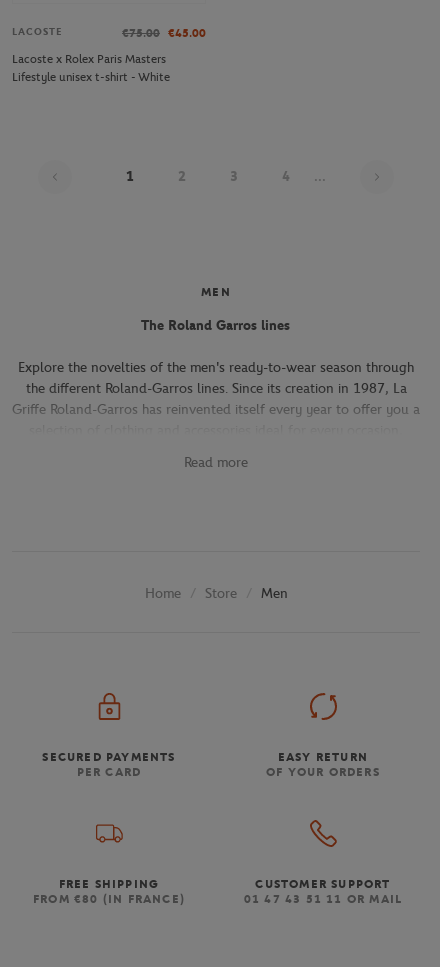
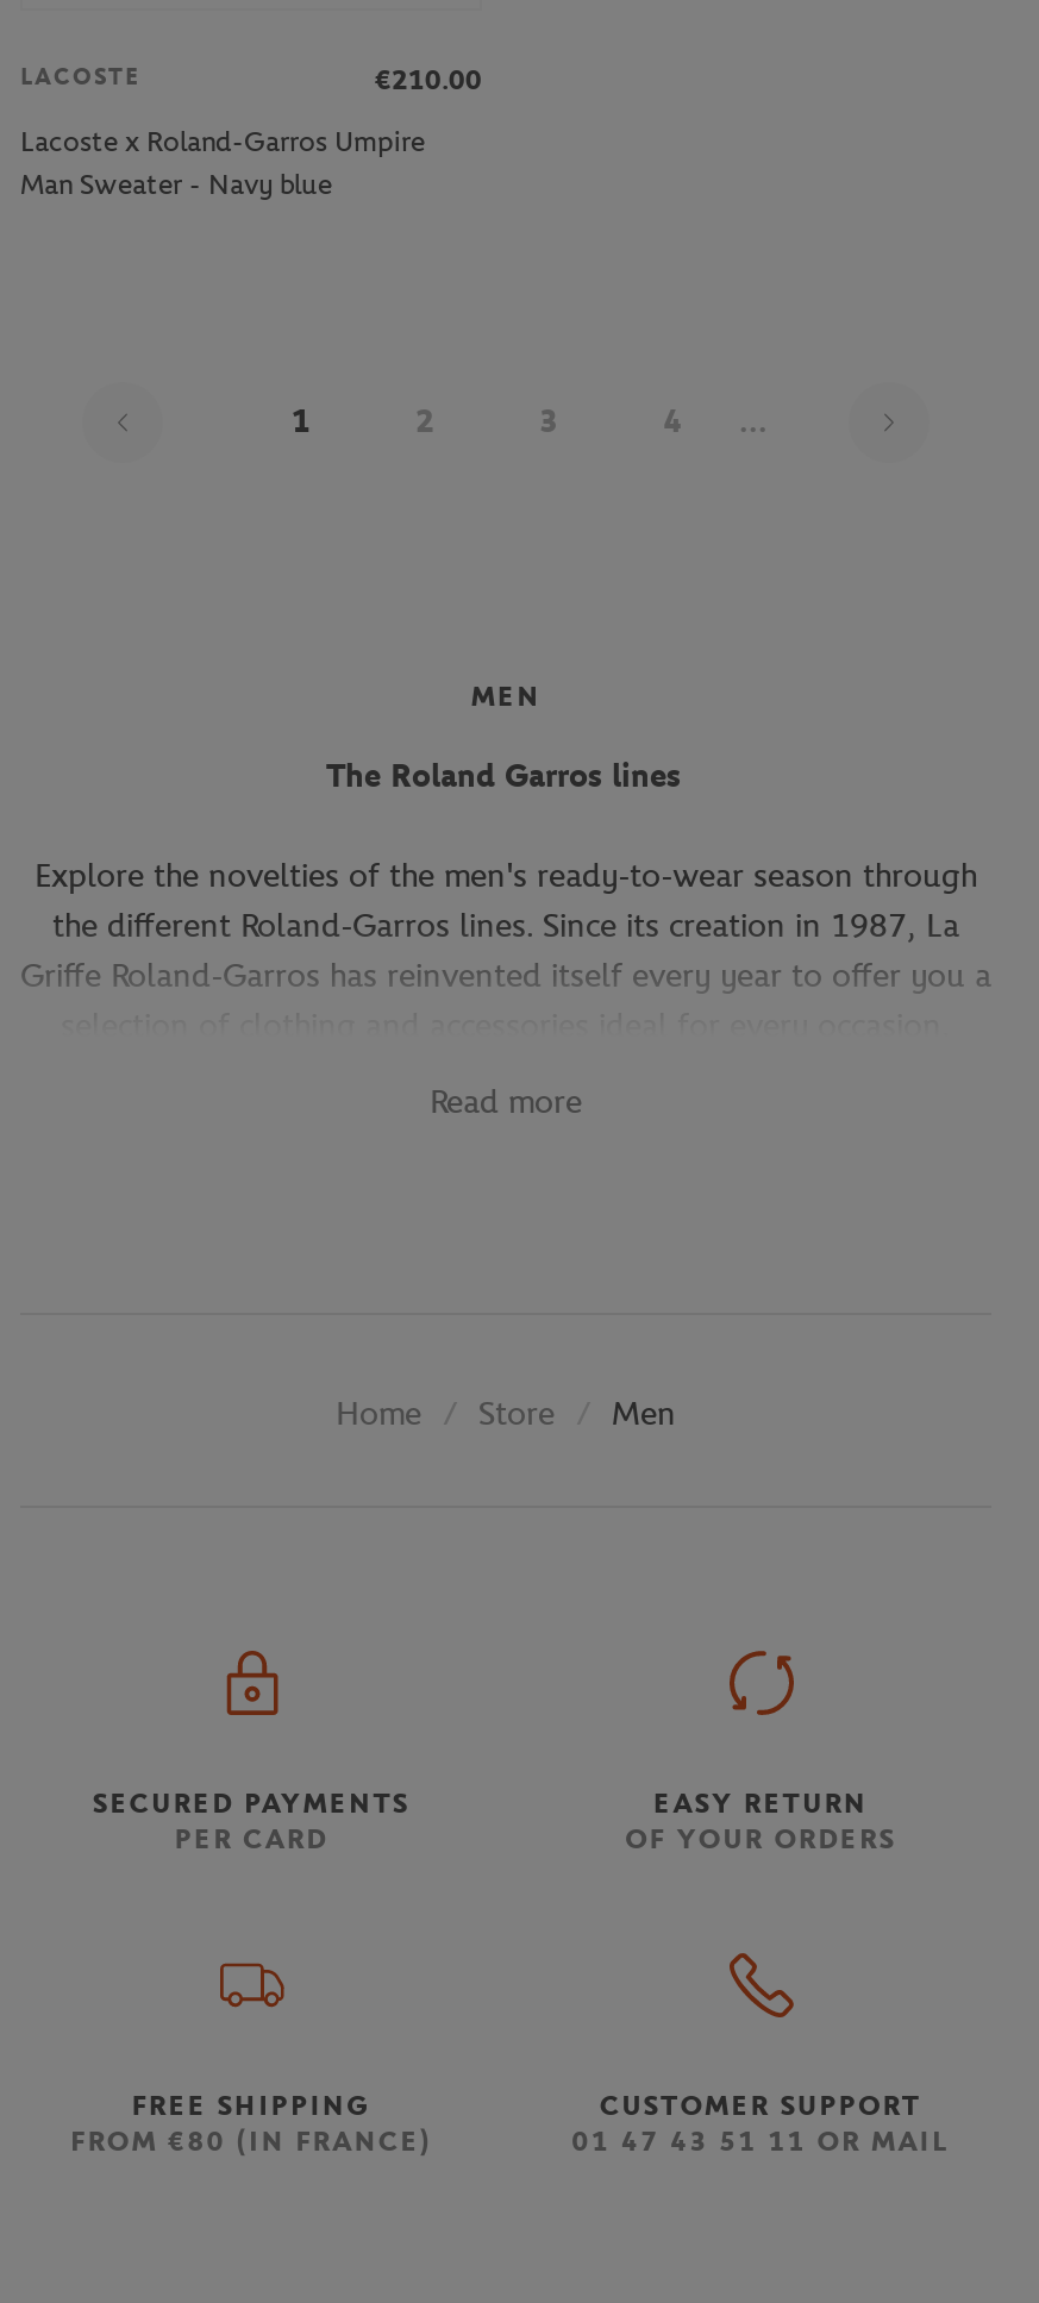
[122,26,206,40] €75.00 €45.00 -> [375,63,482,97] €210.00
[12,52,170,84] Lacoste x Rolex Paris Masters | Lifestyle unisex t-shirt - White -> [20,125,425,201] Lacoste x Roland-Garros Umpire | Man Sweater - Navy blue

